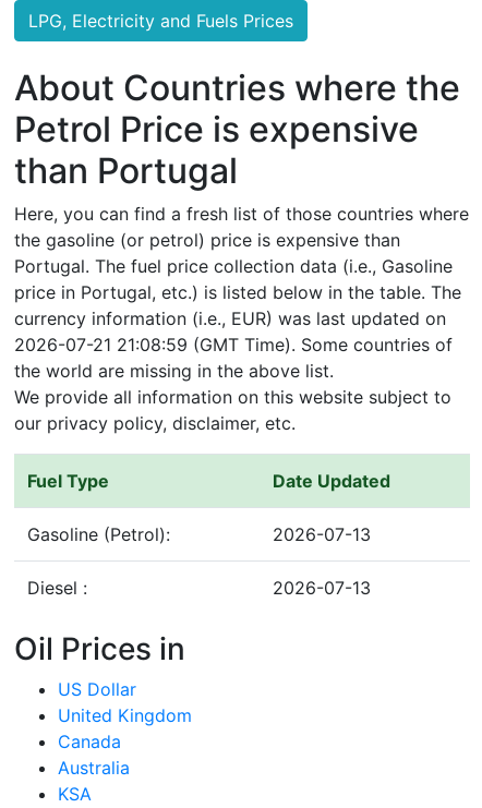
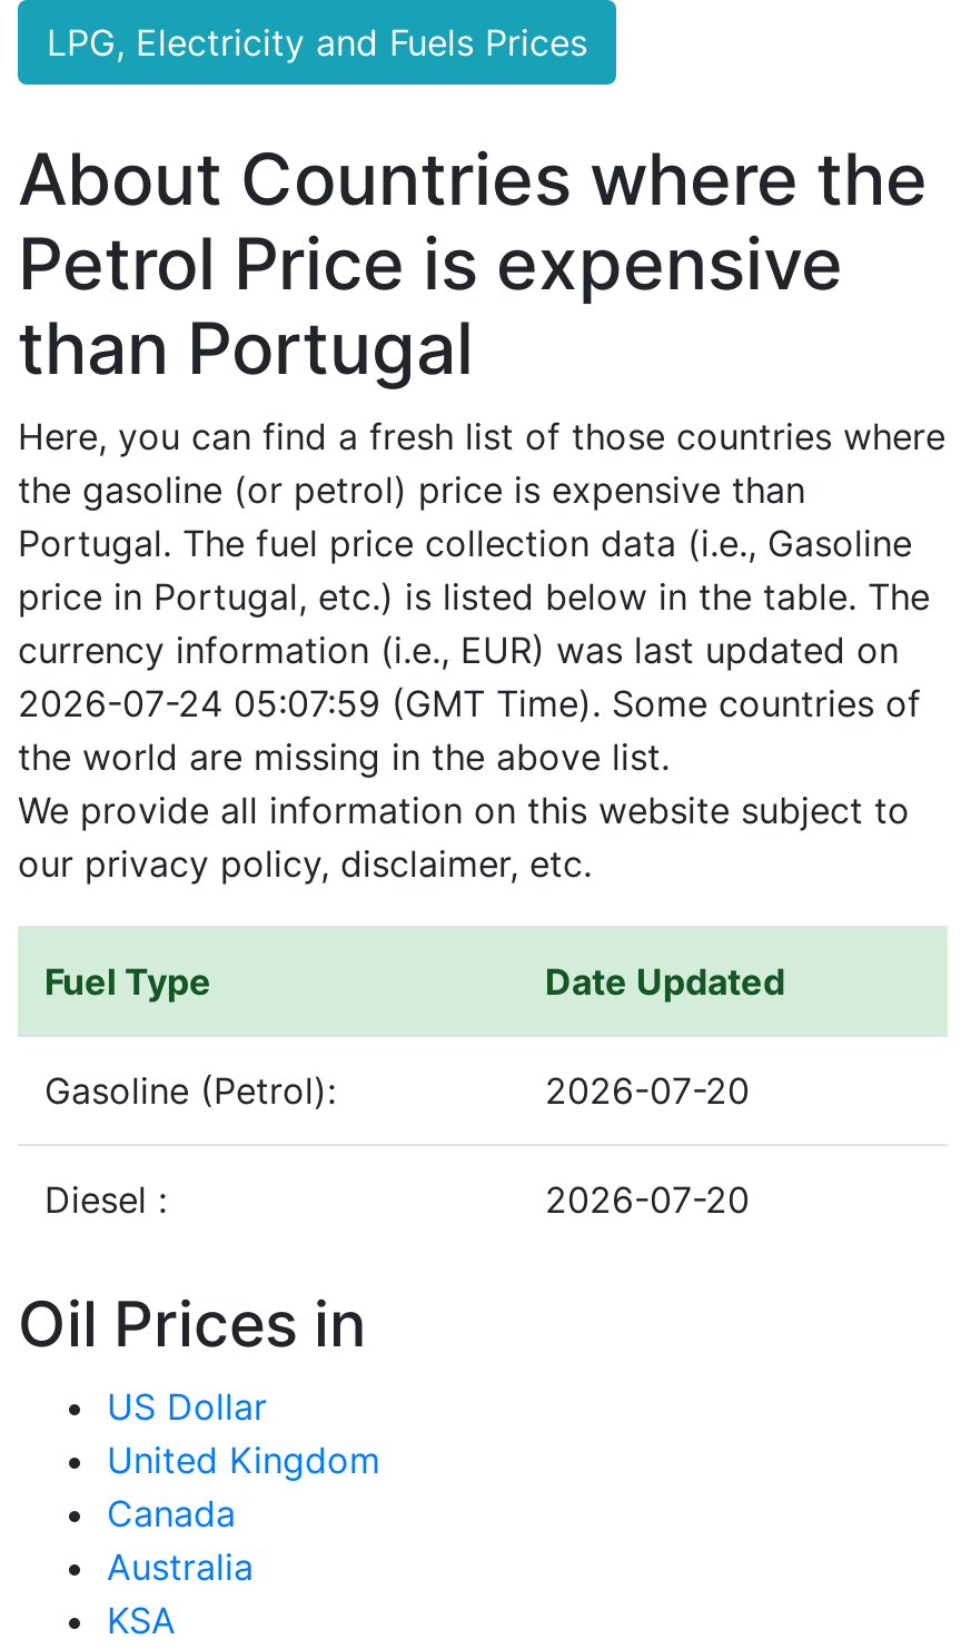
[14,334,453,355] 2026-07-21 21:08:59 (GMT Time). Some countries of -> [18,681,921,725] 2026-07-24 05:07:59 (GMT Time). Some countries of
[273,523,371,545] 2026-07-13 -> [545,1068,750,1113] 2026-07-20
[273,577,371,599] 2026-07-13 -> [545,1177,750,1222] 2026-07-20

